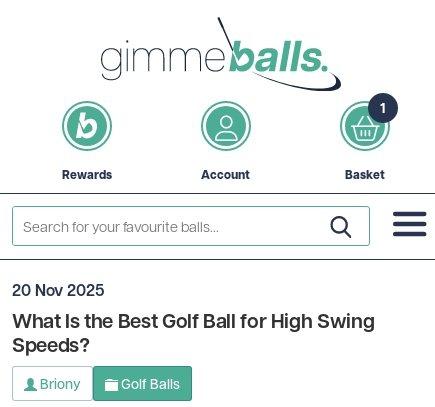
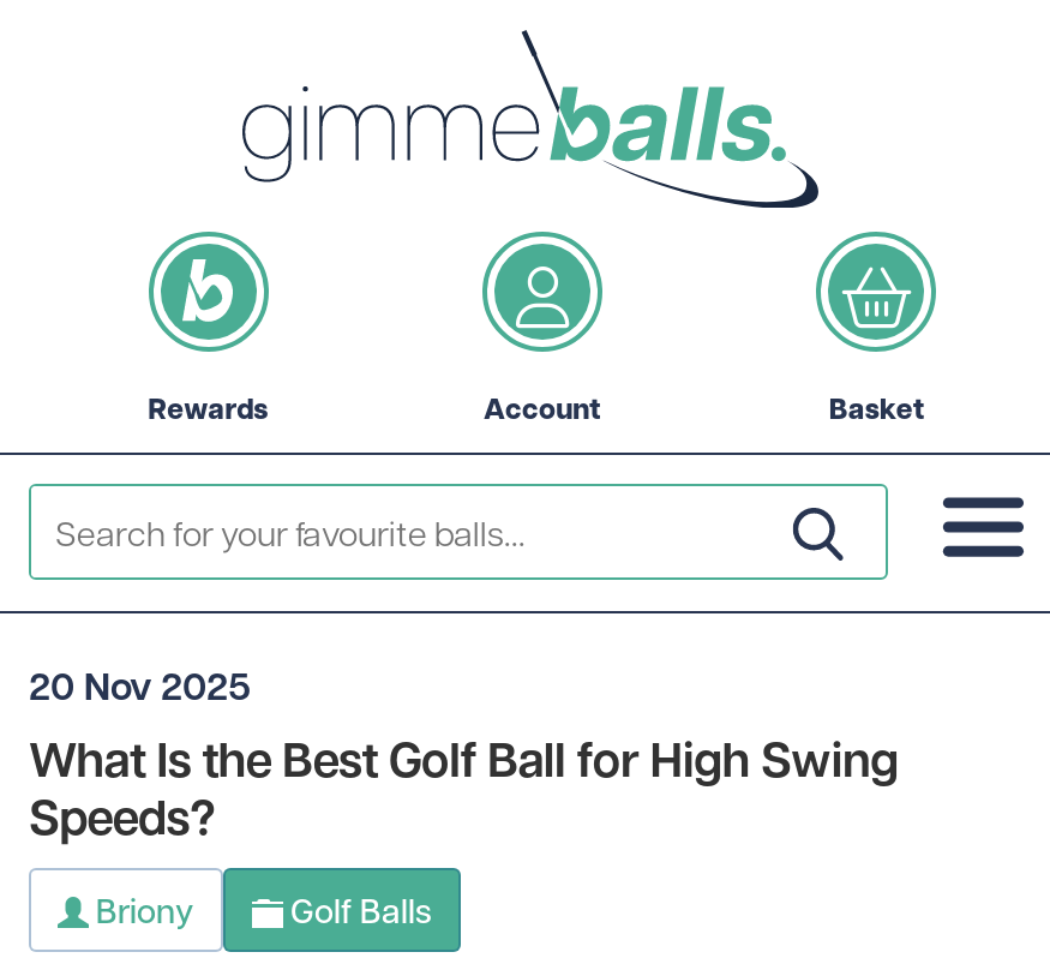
[380,98,386,118] 1 -> none

